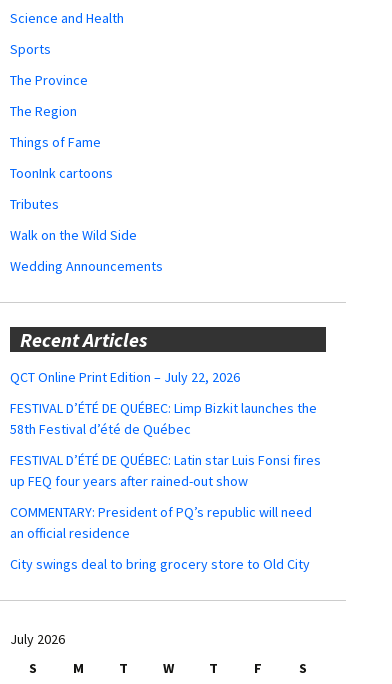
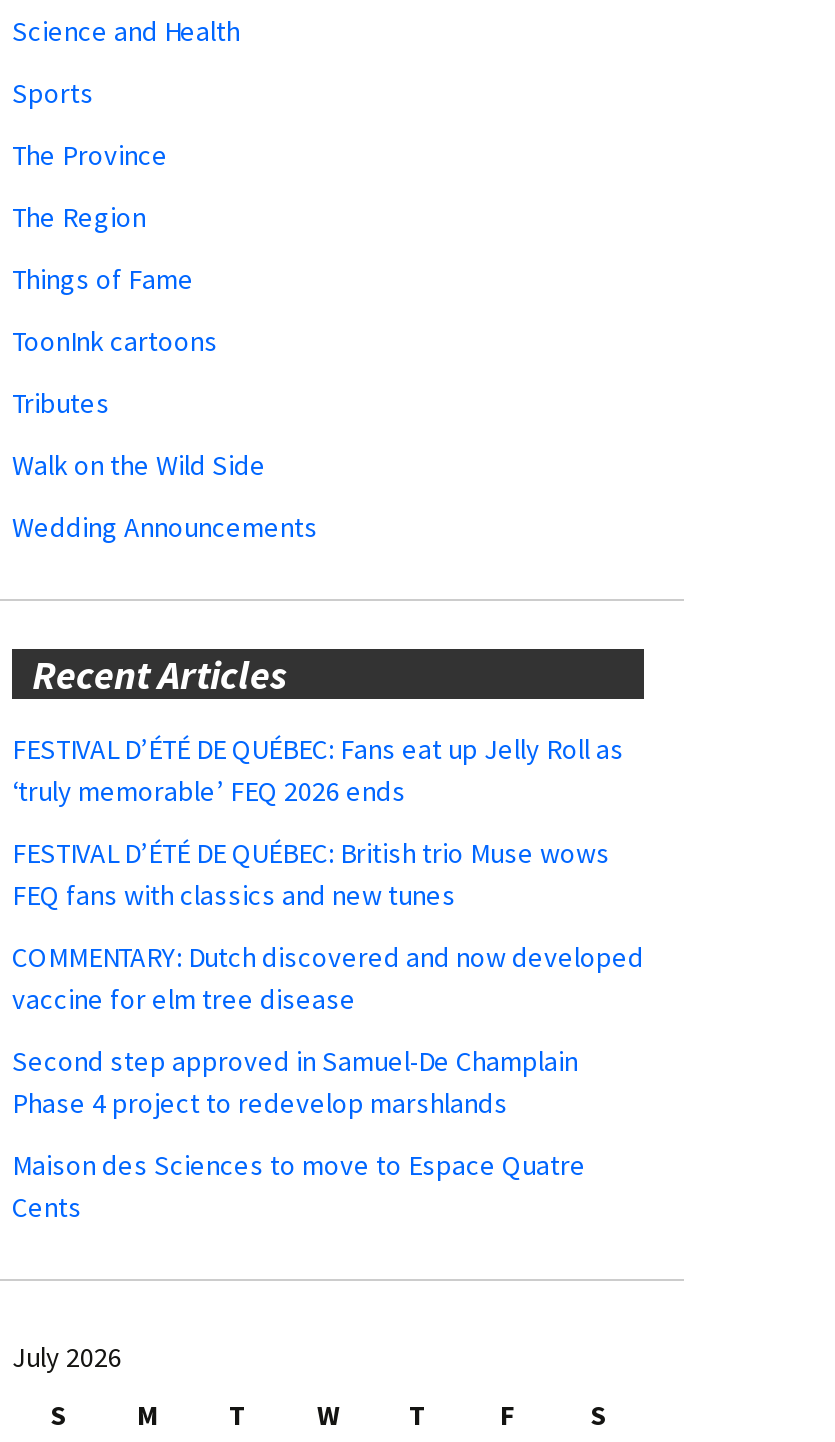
[10,368,240,386] QCT Online Print Edition – July 22, 2026 -> [12,731,624,809] FESTIVAL D’ÉTÉ DE QUÉBEC: Fans eat up Jelly Roll as | ‘truly memorable’ FEQ 2026 ends
[10,399,317,438] FESTIVAL D’ÉTÉ DE QUÉBEC: Limp Bizkit launches the | 58th Festival d’été de Québec -> [12,835,610,913] FESTIVAL D’ÉTÉ DE QUÉBEC: British trio Muse wows | FEQ fans with classics and new tunes
[10,451,321,490] FESTIVAL D’ÉTÉ DE QUÉBEC: Latin star Luis Fonsi fires | up FEQ four years after rained-out show -> [12,939,644,1017] COMMENTARY: Dutch discovered and now developed | vaccine for elm tree disease
[10,503,312,542] COMMENTARY: President of PQ’s republic will need | an official residence -> [12,1043,578,1121] Second step approved in Samuel-De Champlain | Phase 4 project to redevelop marshlands
[10,555,310,573] City swings deal to bring grocery store to Old City -> [12,1147,586,1225] Maison des Sciences to move to Espace Quatre | Cents

